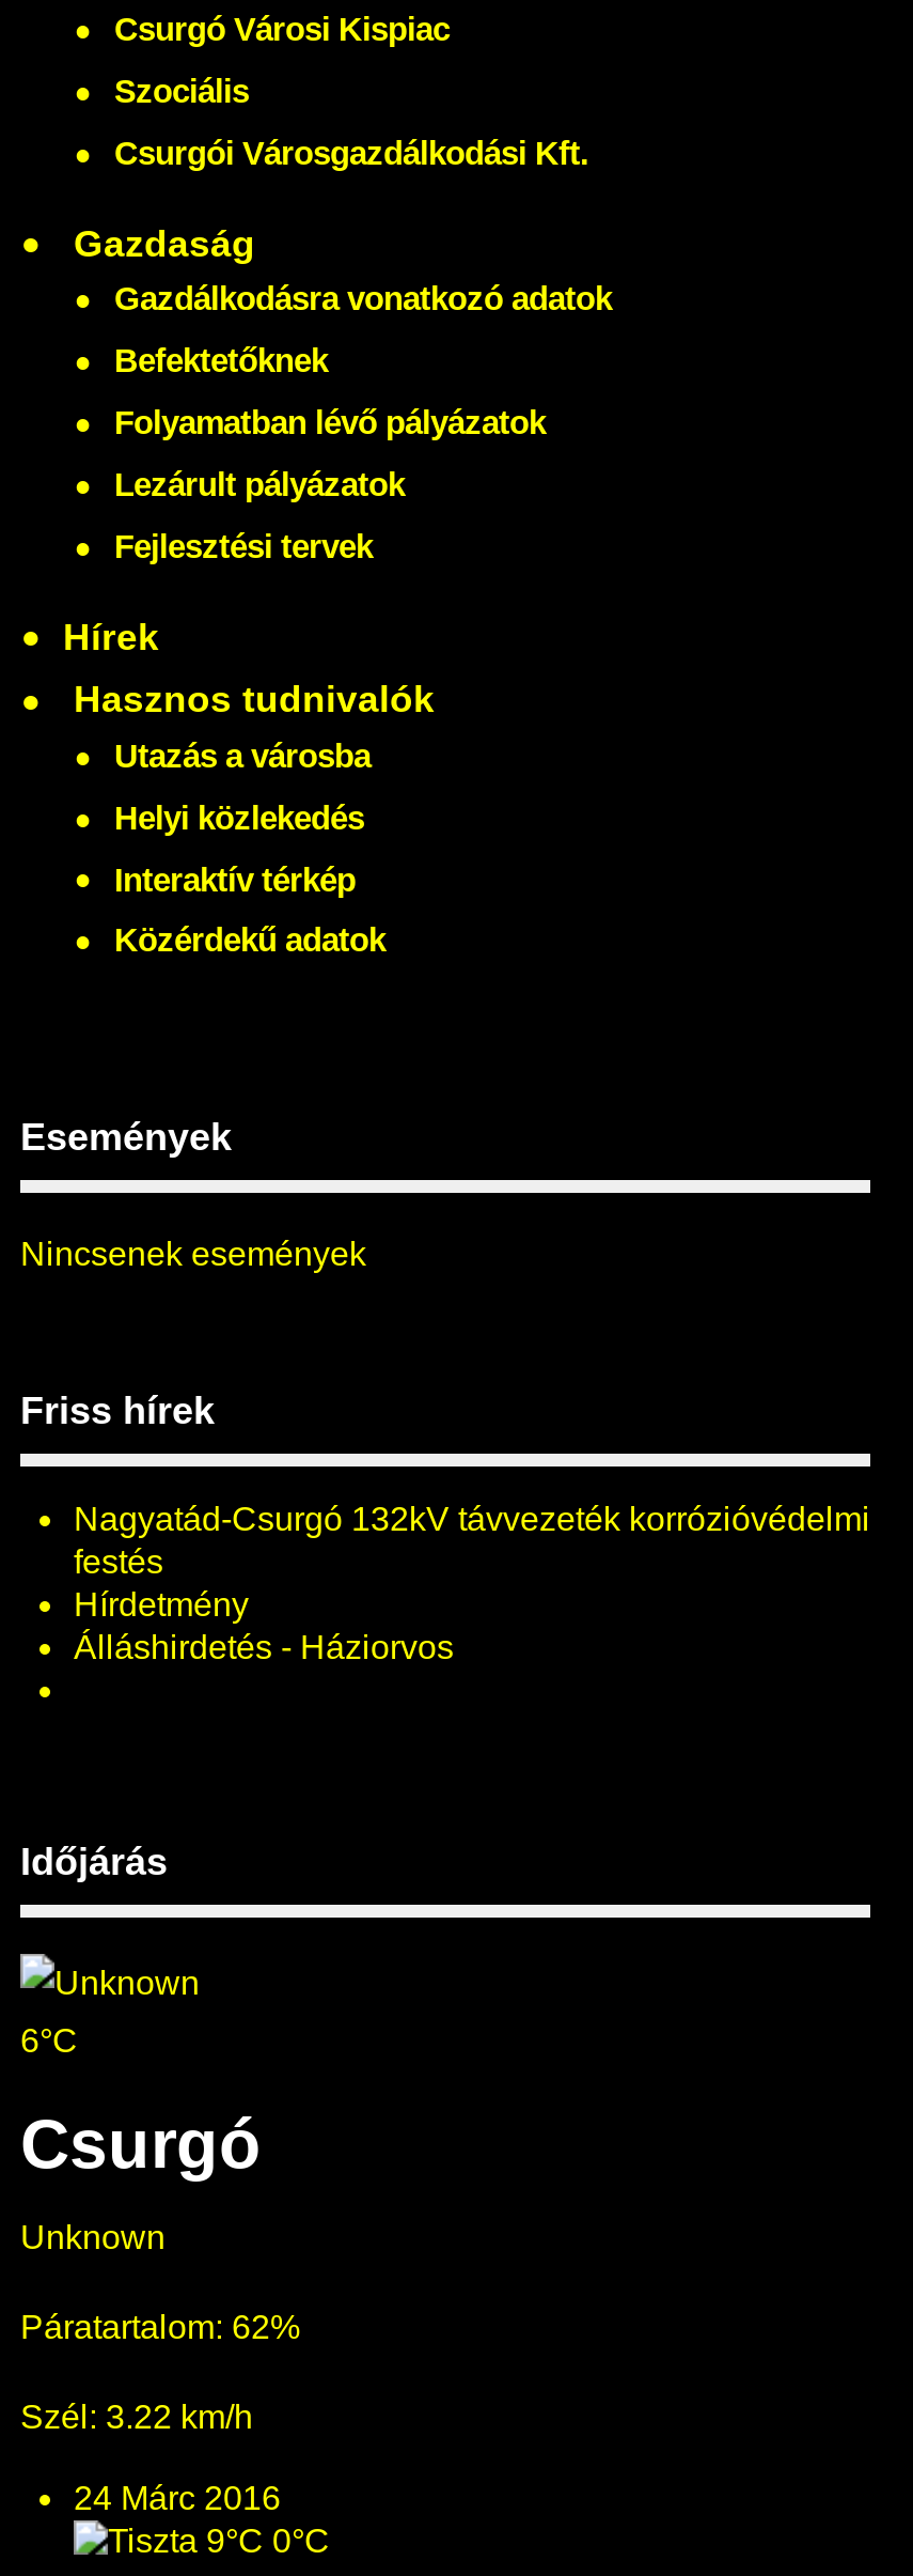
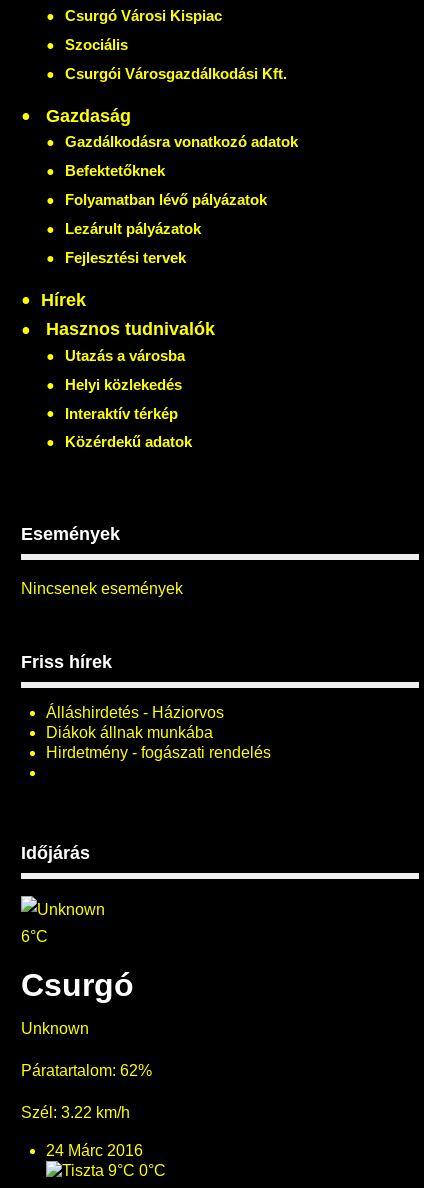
[74,1502,870,1623] Nagyatád-Csurgó 132kV távvezeték korrózióvédelmi | festés | Hírdetmény -> none
moved [74,1630,454,1666] -> [46,704,224,721]: Álláshirdetés - Háziorvos
none -> [46,724,271,761] Diákok állnak munkába | Hirdetmény - fogászati rendelés

